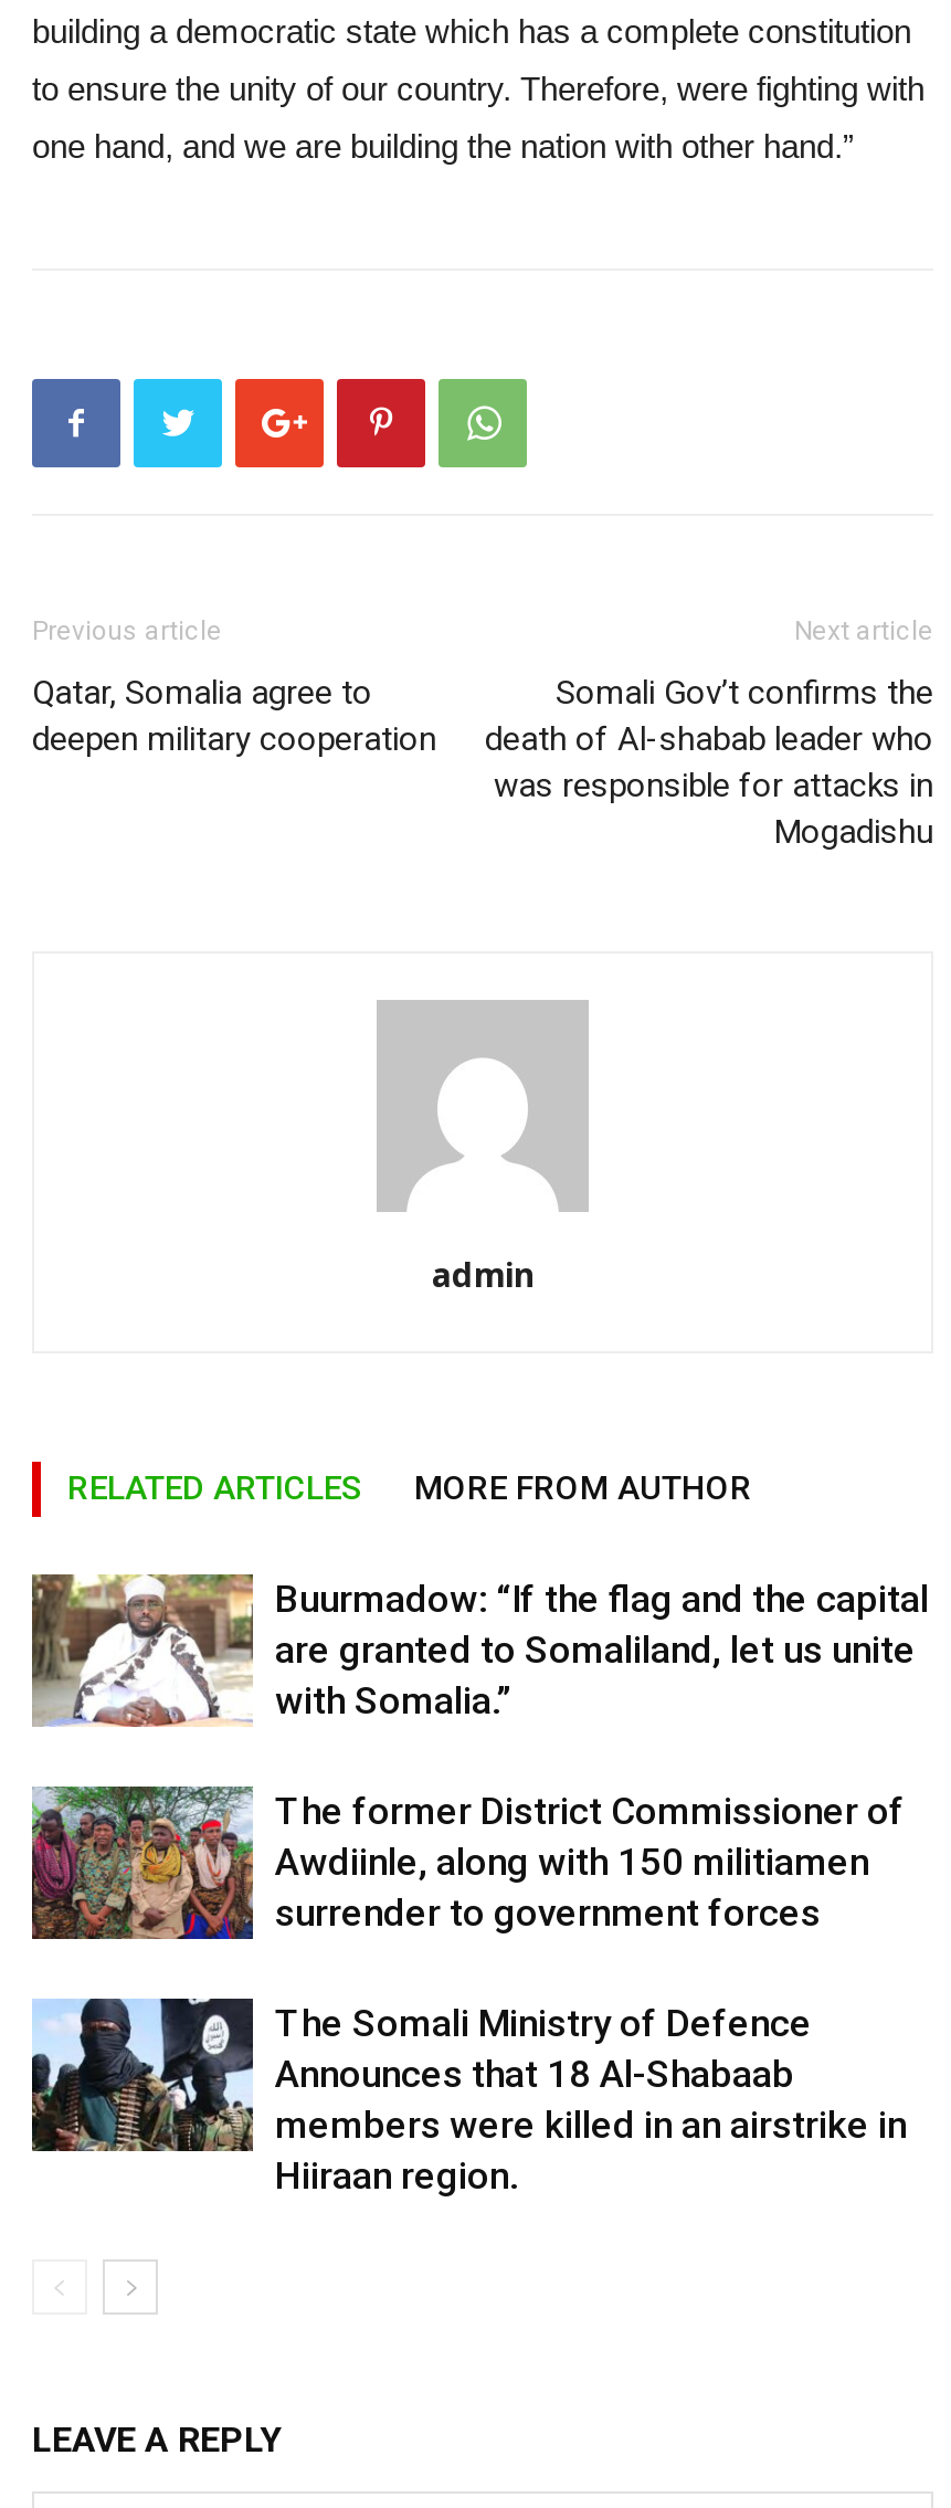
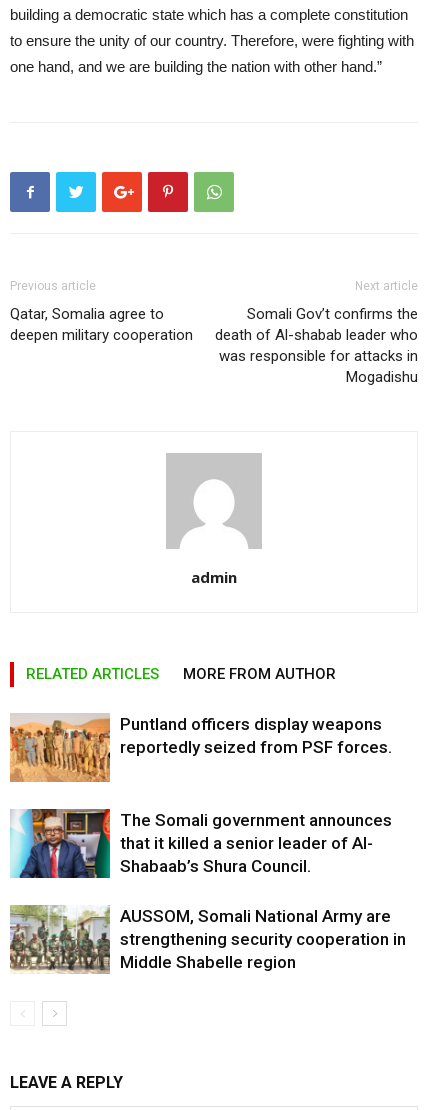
[30,1574,929,1727] [image] | Buurmadow: “If the flag and the capital | are granted to Somaliland, let us unite | with Somalia.” -> [9,713,392,783] [image] | Puntland officers display weapons | reportedly seized from PSF forces.
[30,1784,905,1941] [image] | The former District Commissioner of | Awdiinle, along with 150 militiamen | surrender to government forces -> [10,808,392,879] [image] | The Somali government announces | that it killed a senior leader of Al- | Shabaab’s Shura Council.
[30,1996,907,2198] [image] | The Somali Ministry of Defence | Announces that 18 Al-Shabaab | members were killed in an airstrike in | Hiiraan region. -> [9,904,406,974] [image] | AUSSOM, Somali National Army are | strengthening security cooperation in | Middle Shabelle region

